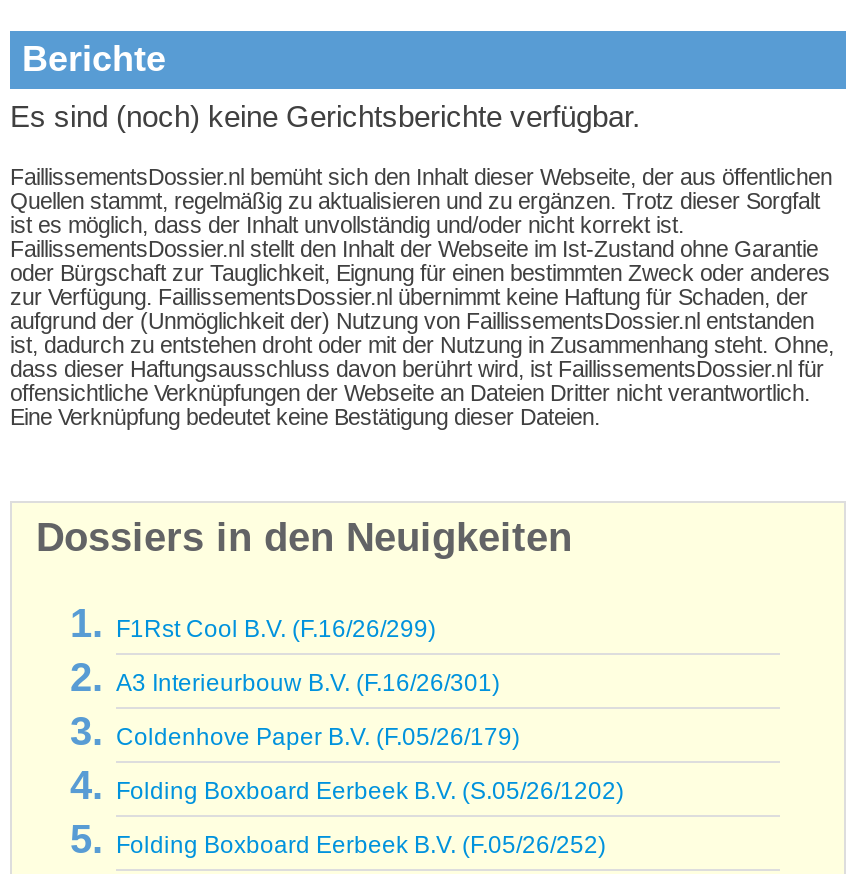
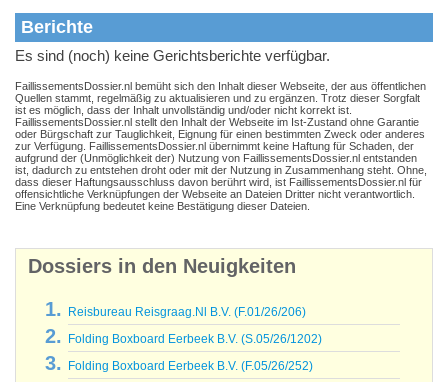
[116,615,520,751] F1Rst Cool B.V. (F.16/26/299) | A3 Interieurbouw B.V. (F.16/26/301) | Coldenhove Paper B.V. (F.05/26/179) -> [68,305,306,319] Reisbureau Reisgraag.Nl B.V. (F.01/26/206)

